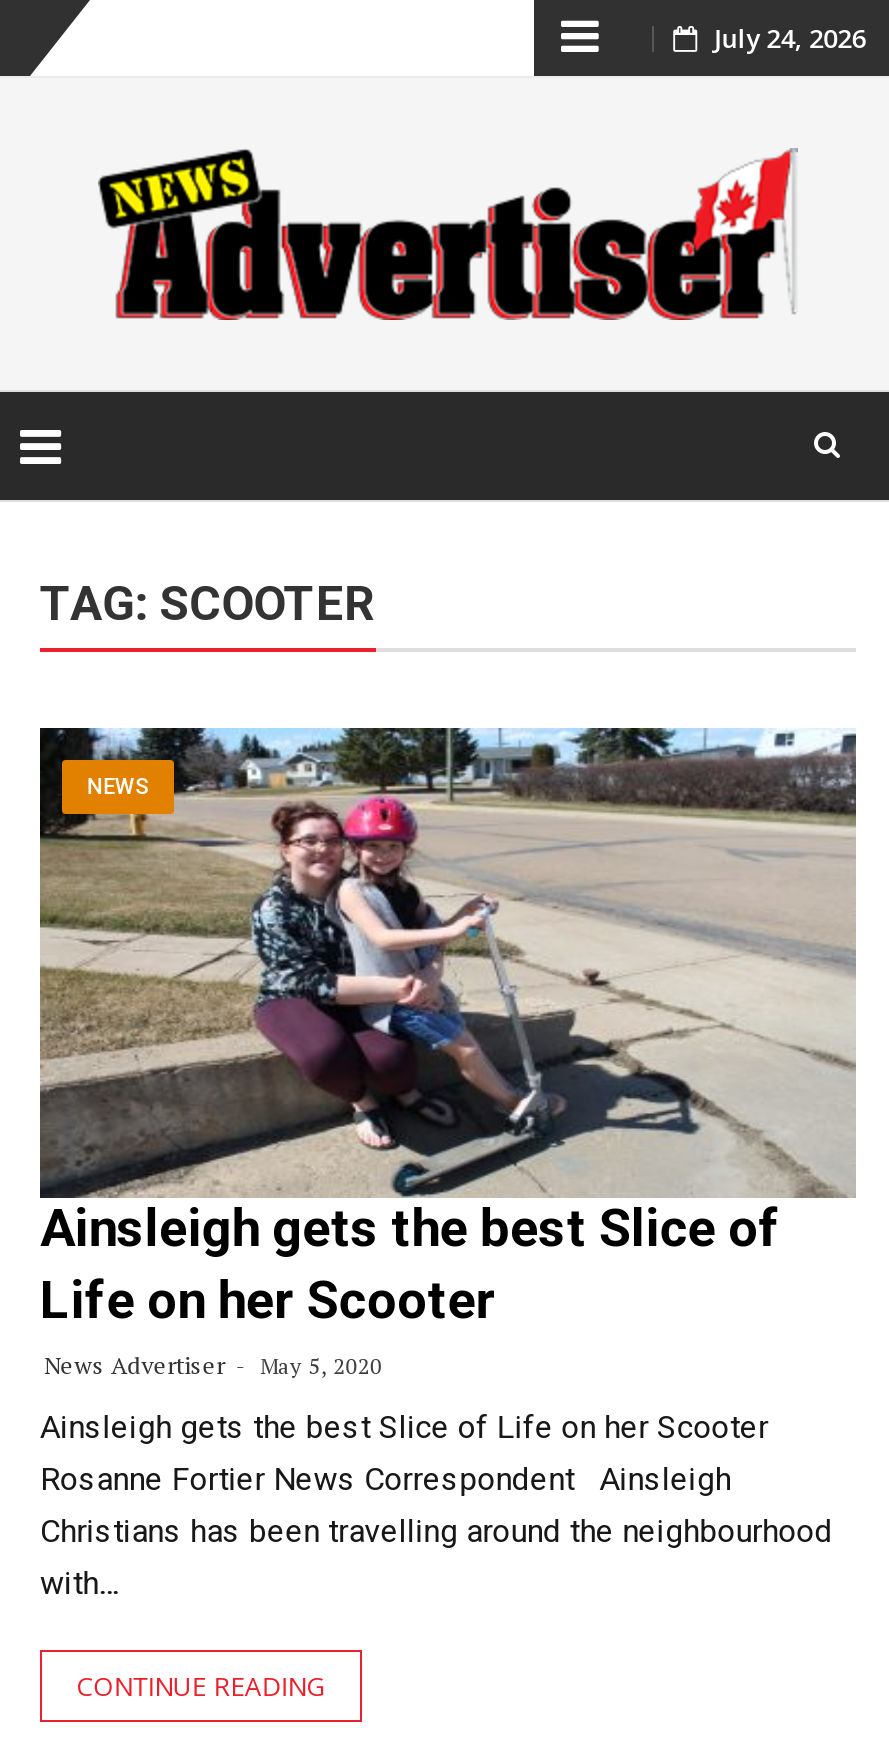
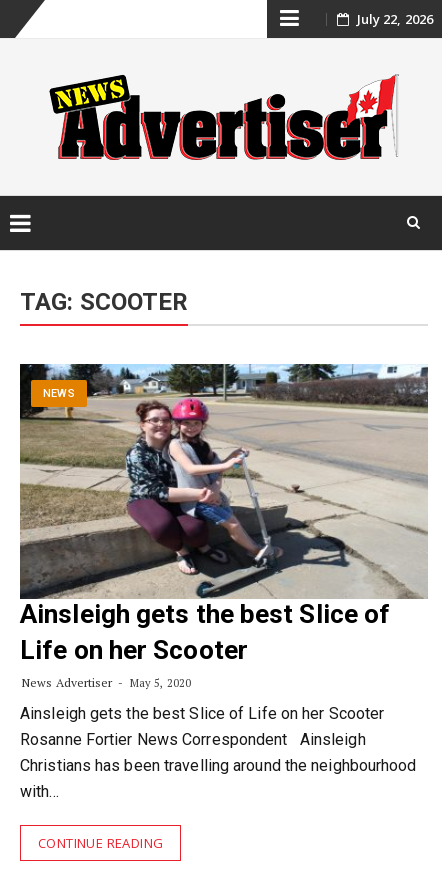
[713,20,866,56] July 24, 2026 -> [357,10,433,28] July 22, 2026

